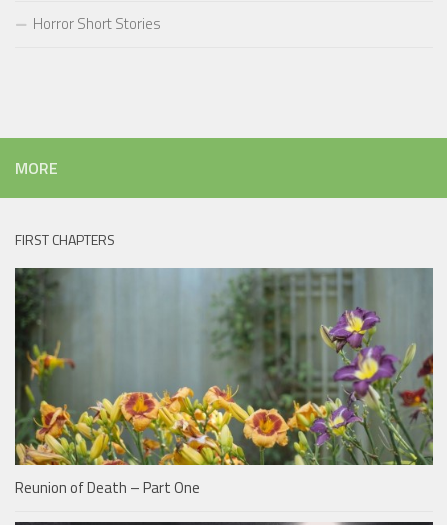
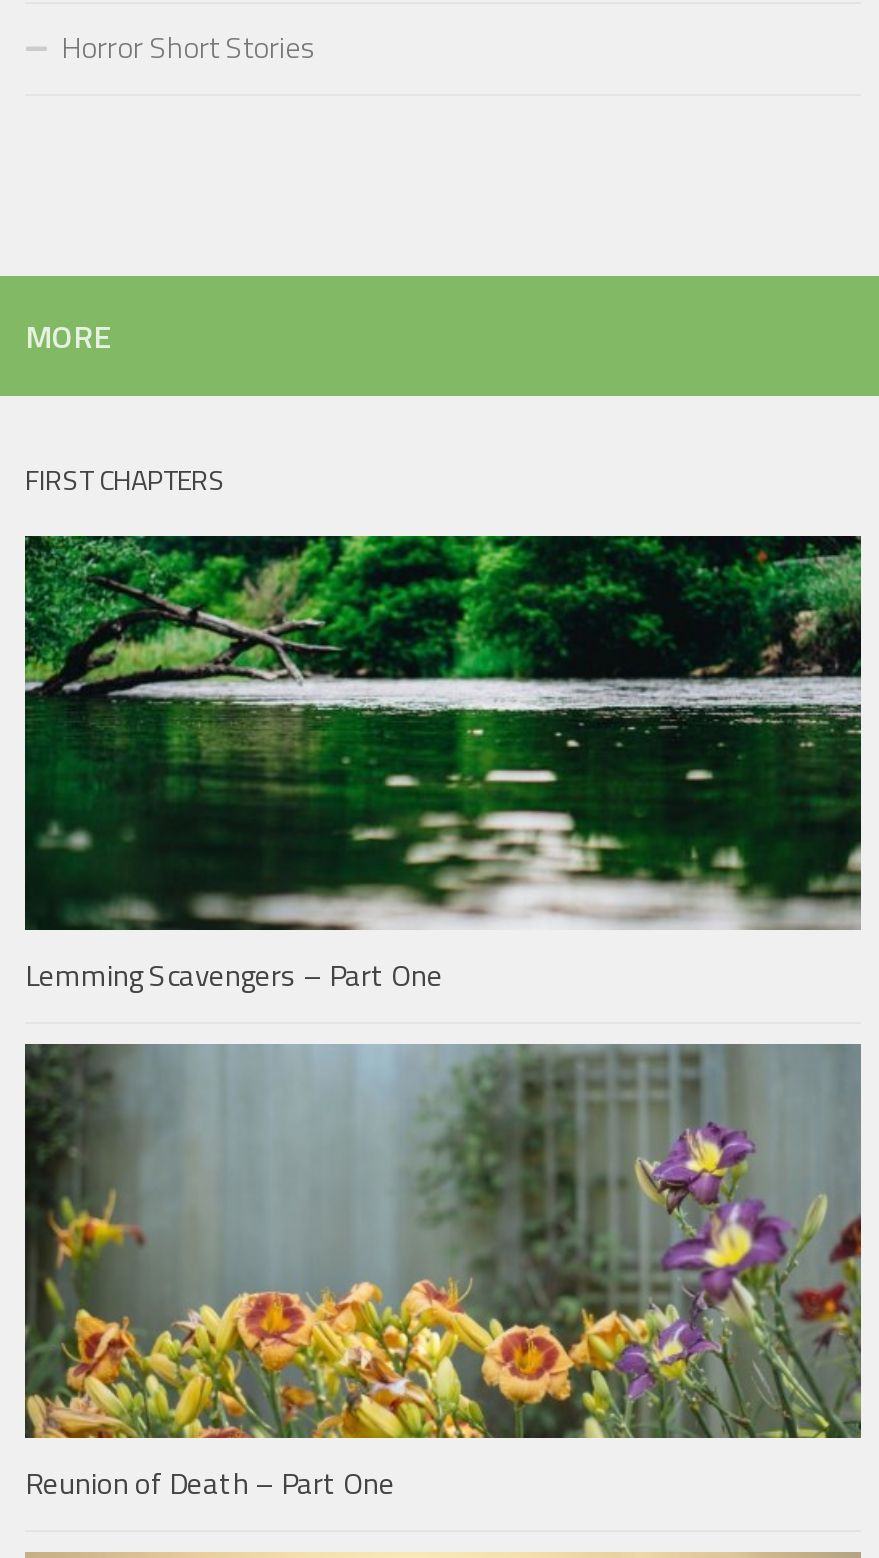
none -> [23,534,863,997] [image] | Lemming Scavengers – Part One

